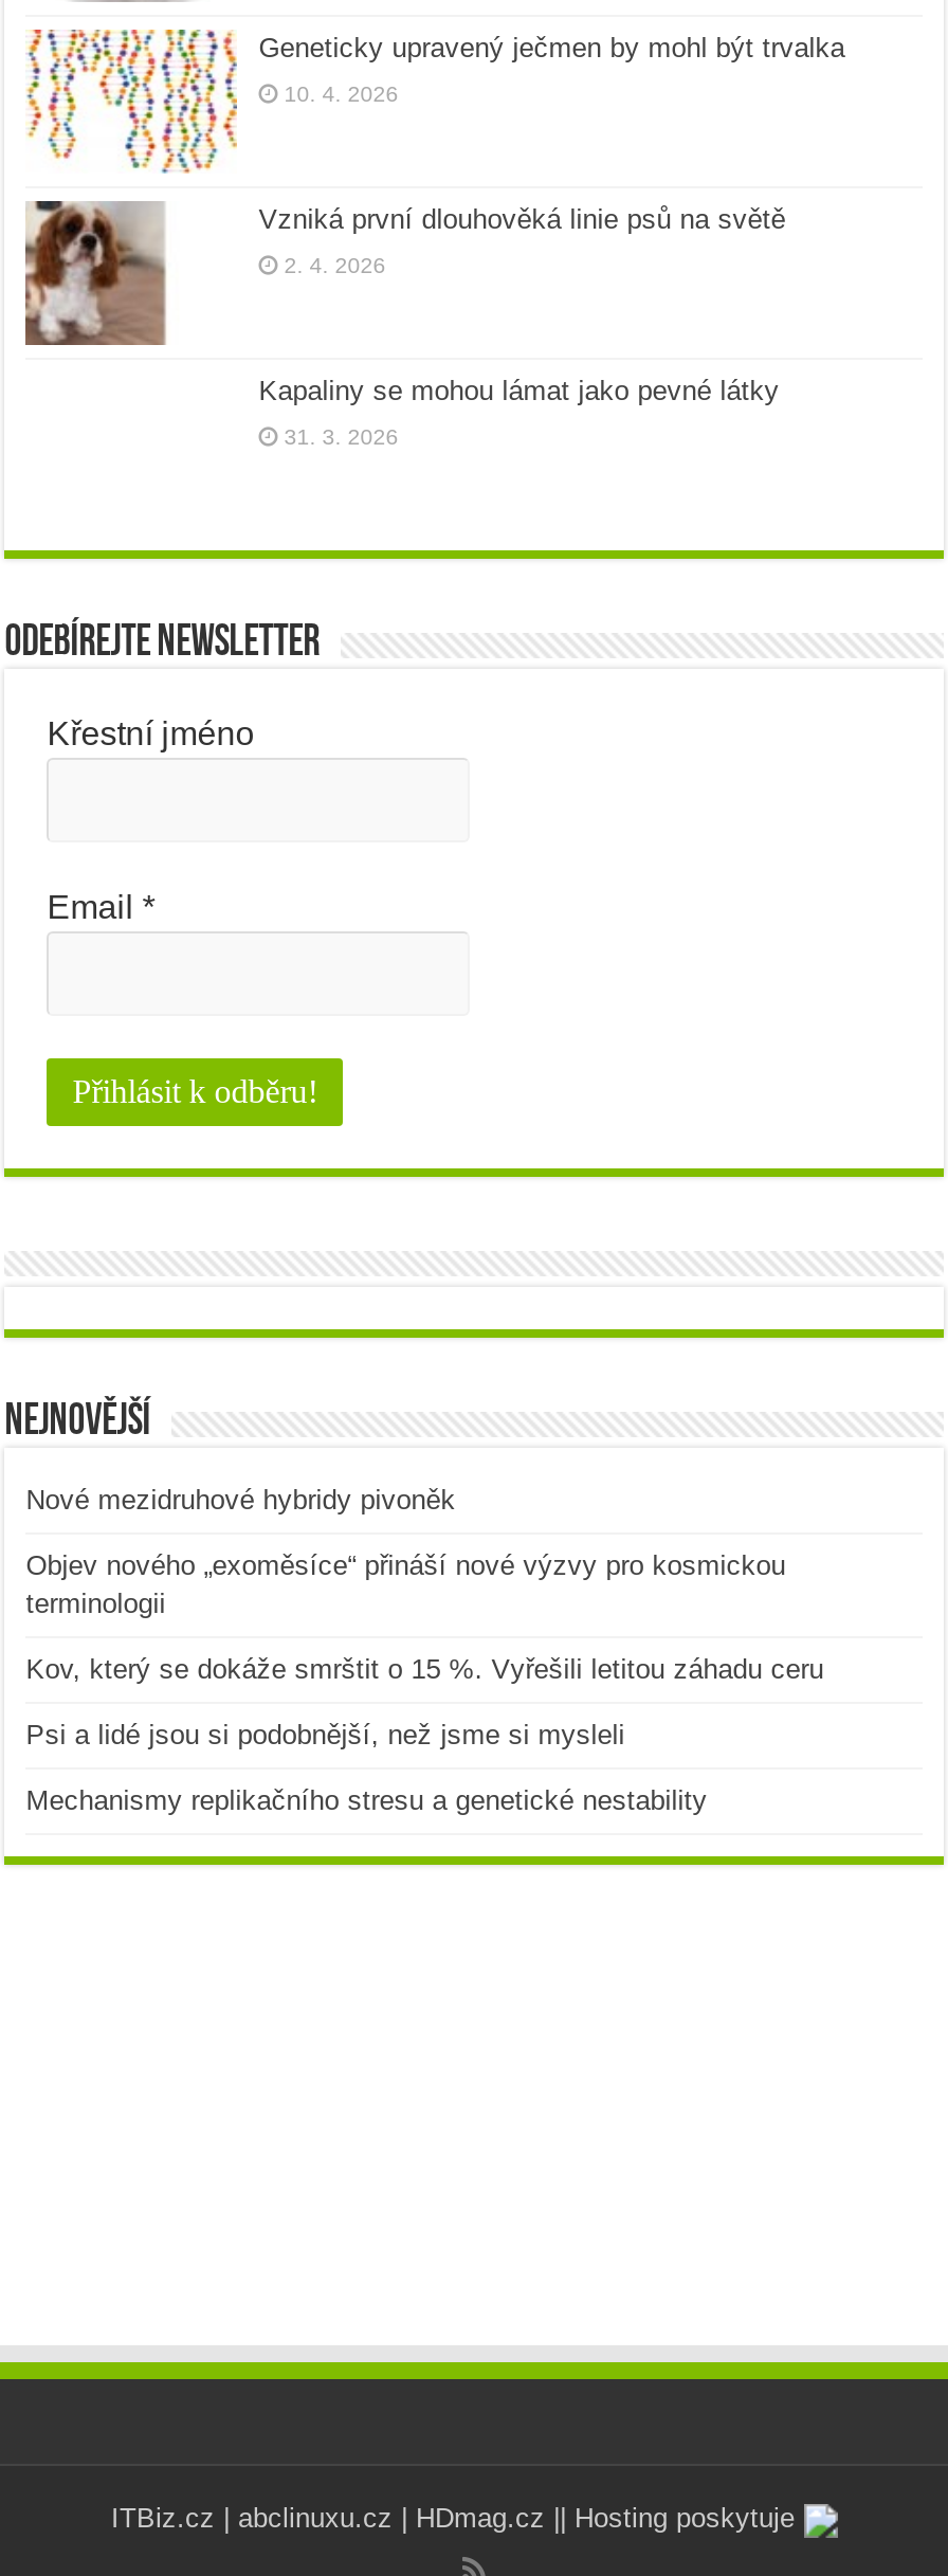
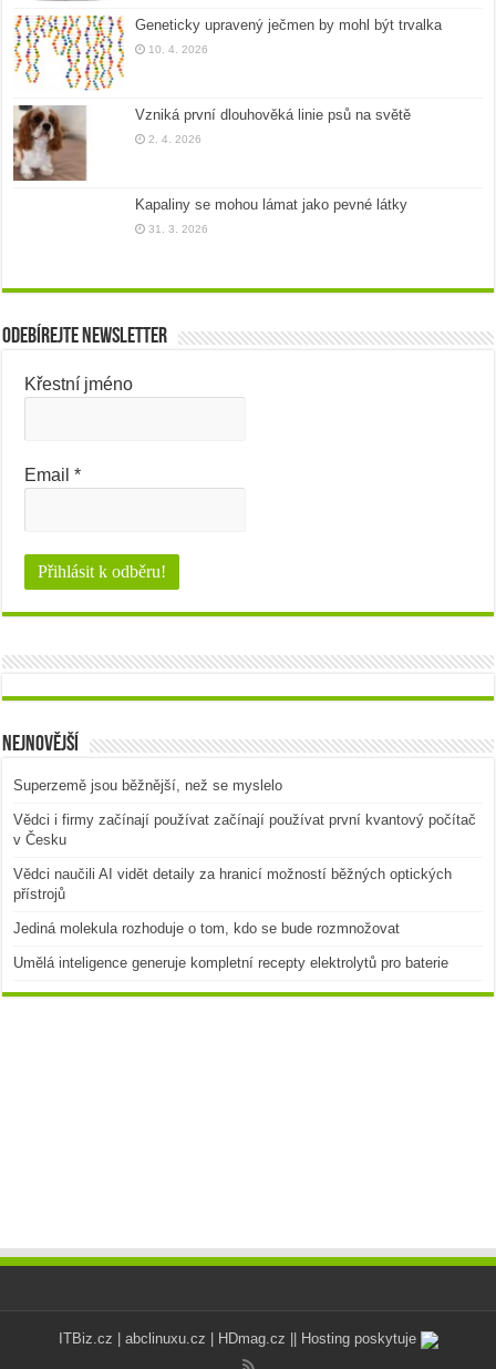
[26,1484,455,1516] Nové mezidruhové hybridy pivoněk -> [14,777,283,794] Superzemě jsou běžnější, než se myslelo
[26,1550,785,1619] Objev nového „exoměsíce“ přináší nové výzvy pro kosmickou | terminologii -> [14,812,476,848] Vědci i firmy začínají používat začínají používat první kvantový počítač | v Česku
[26,1653,824,1685] Kov, který se dokáže smrštit o 15 %. Vyřešili letitou záhadu ceru -> [14,866,452,902] Vědci naučili AI vidět detaily za hranicí možností běžných optických | přístrojů
[26,1719,625,1751] Psi a lidé jsou si podobnější, než jsme si mysleli -> [14,920,400,937] Jediná molekula rozhoduje o tom, kdo se bude rozmnožovat
[26,1785,707,1816] Mechanismy replikačního stresu a genetické nestability -> [14,955,449,971] Umělá inteligence generuje kompletní recepty elektrolytů pro baterie

